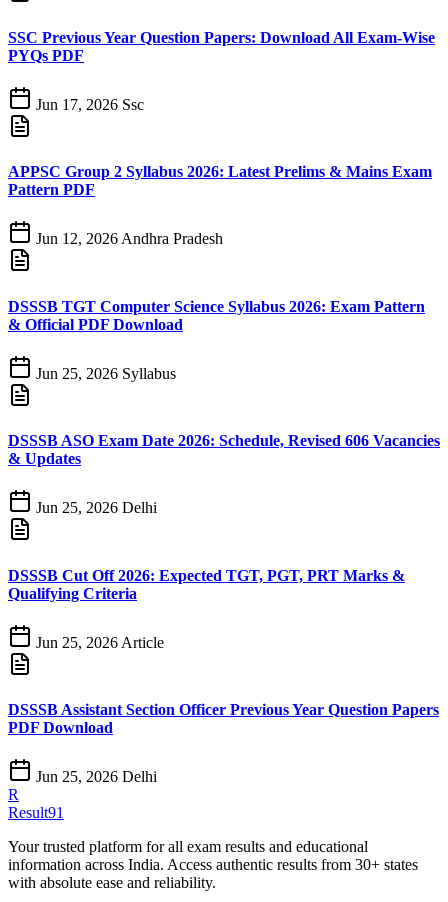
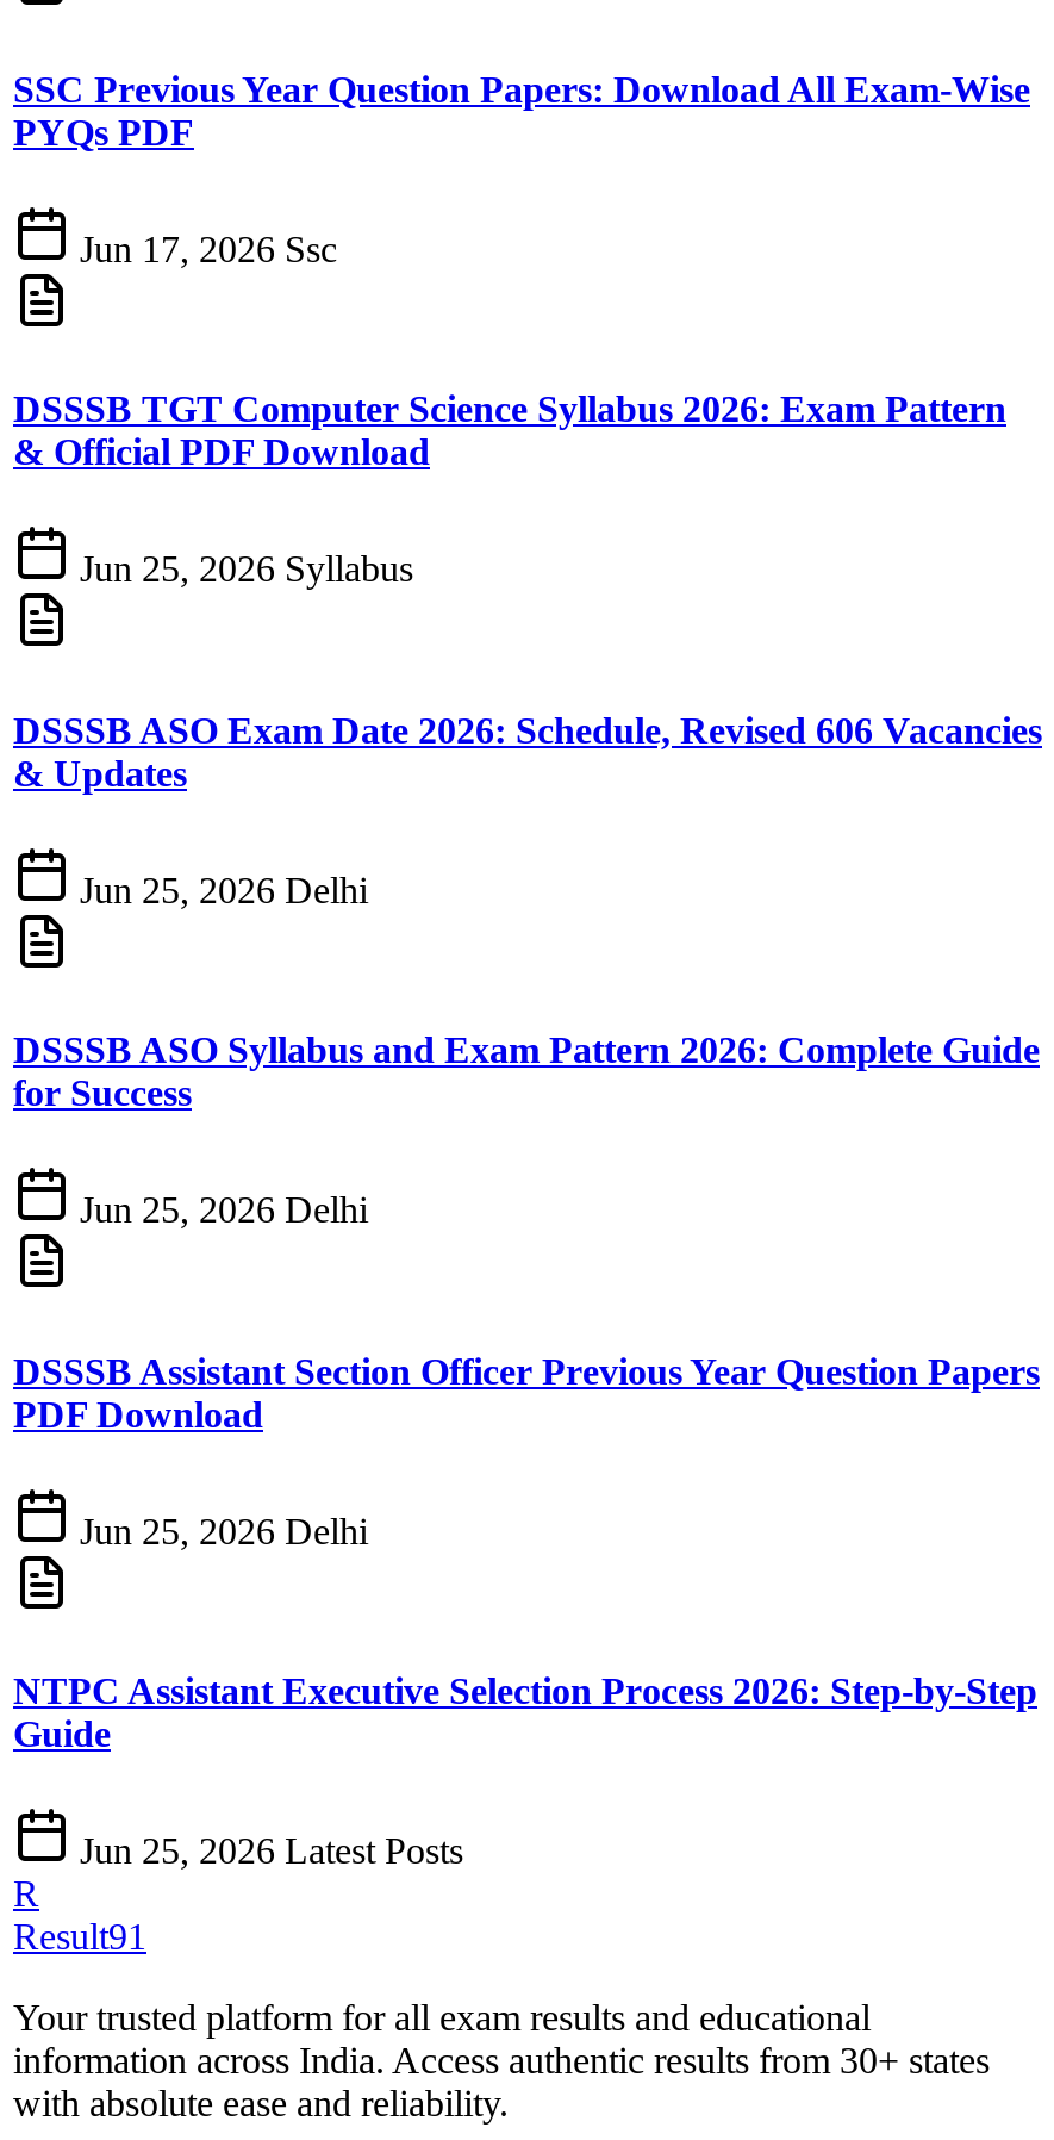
[8,163,432,247] APPSC Group 2 Syllabus 2026: Latest Prelims & Mains Exam | Pattern PDF | Jun 12, 2026 Andhra Pradesh -> none
moved [8,298,440,516] -> [13,389,1042,910]: DSSSB TGT Computer Science Syllabus 2026: Exam Pattern | & Official PDF Download | Jun 25, 2026 Syllabus | DSSSB ASO Exam Date 2026: Schedule, Revised 606 Vacancies | & Updates | Jun 25, 2026 Delhi
[8,567,405,602] DSSSB Cut Off 2026: Expected TGT, PGT, PRT Marks & | Qualifying Criteria -> [13,1030,1040,1113] DSSSB ASO Syllabus and Exam Pattern 2026: Complete Guide | for Success
[32,634,164,651] Jun 25, 2026 Article -> [70,1190,368,1231] Jun 25, 2026 Delhi
moved [8,701,439,785] -> [13,1350,1040,1551]: DSSSB Assistant Section Officer Previous Year Question Papers | PDF Download | Jun 25, 2026 Delhi
none -> [13,1671,1037,1872] NTPC Assistant Executive Selection Process 2026: Step-by-Step | Guide | Jun 25, 2026 Latest Posts

